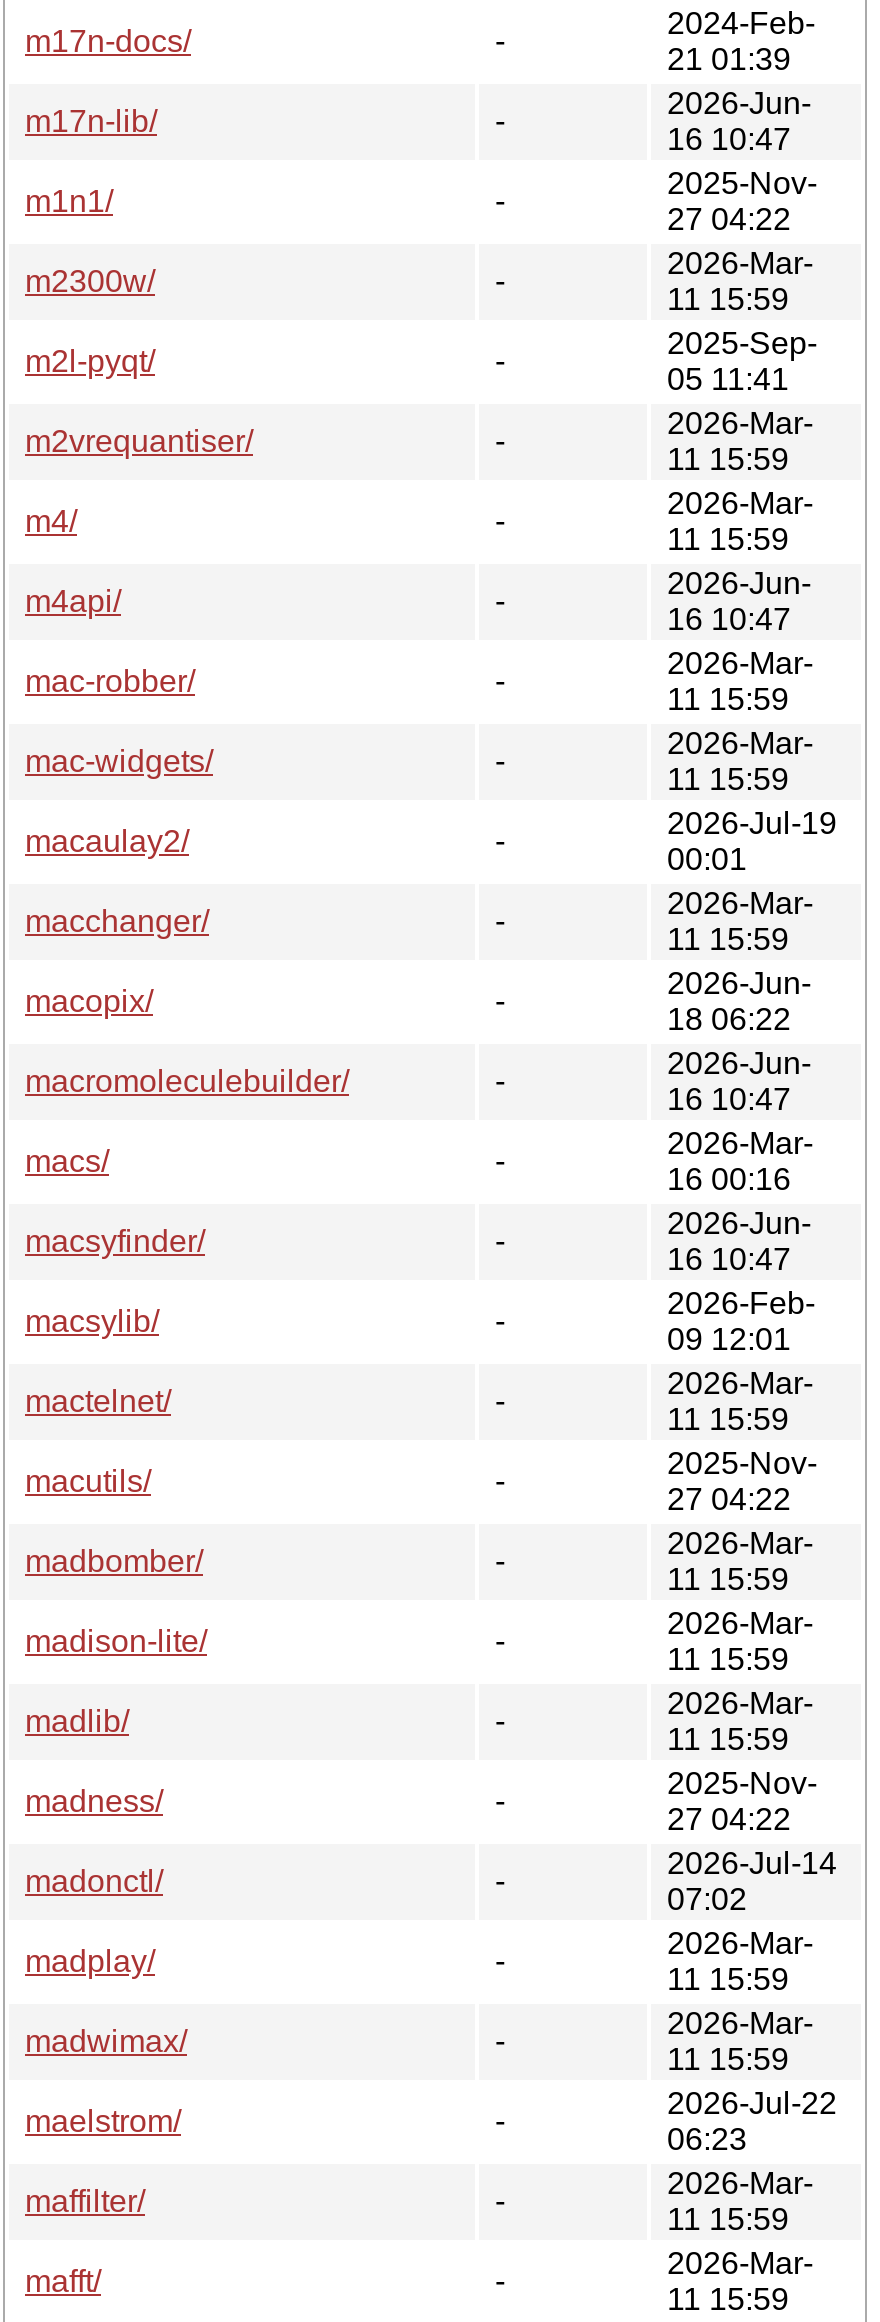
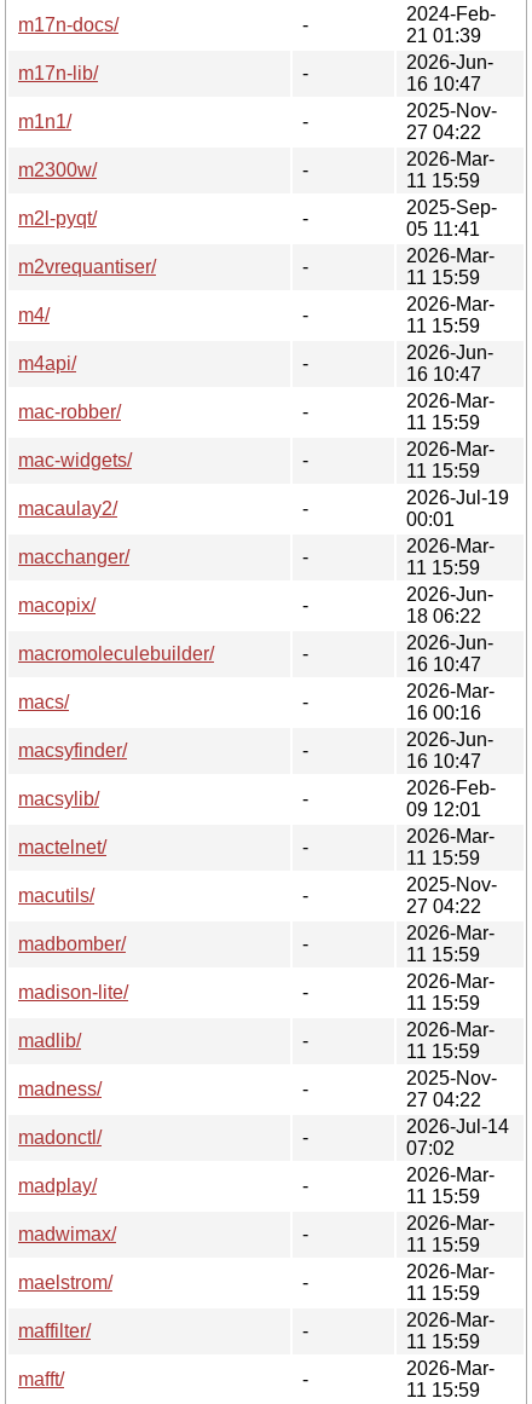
[667,2086,837,2156] 2026-Jul-22 | 06:23 -> [406,1261,495,1304] 2026-Mar- | 11 15:59

